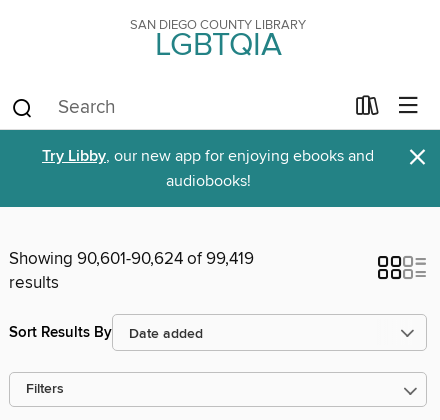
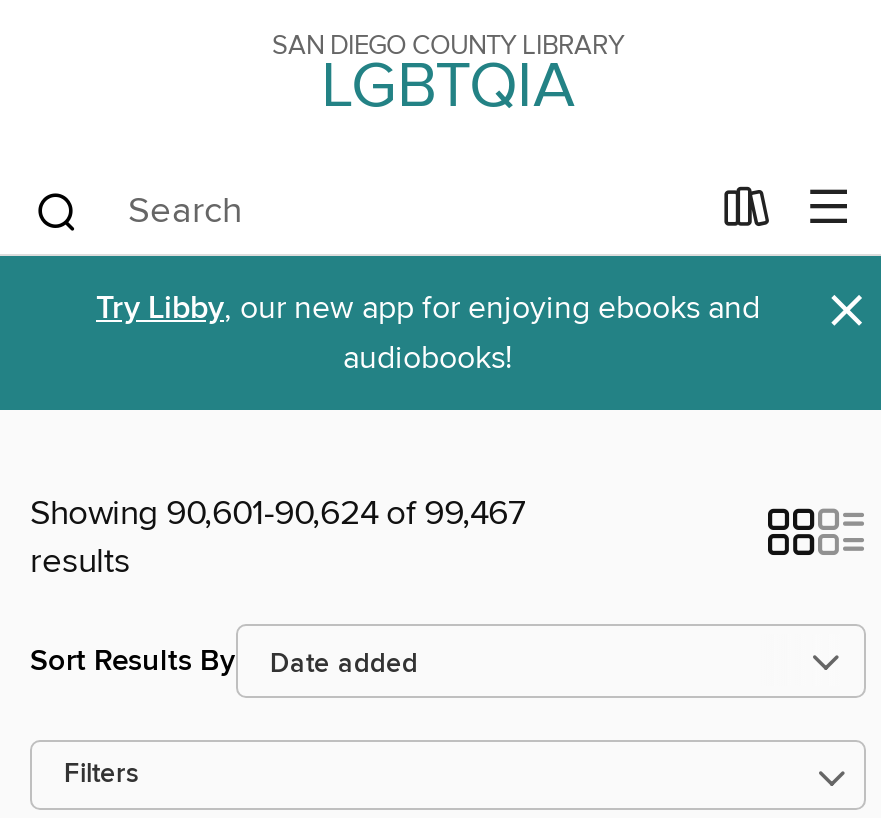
[9,248,254,270] Showing 90,601-90,624 of 99,419 -> [30,492,526,536] Showing 90,601-90,624 of 99,467

